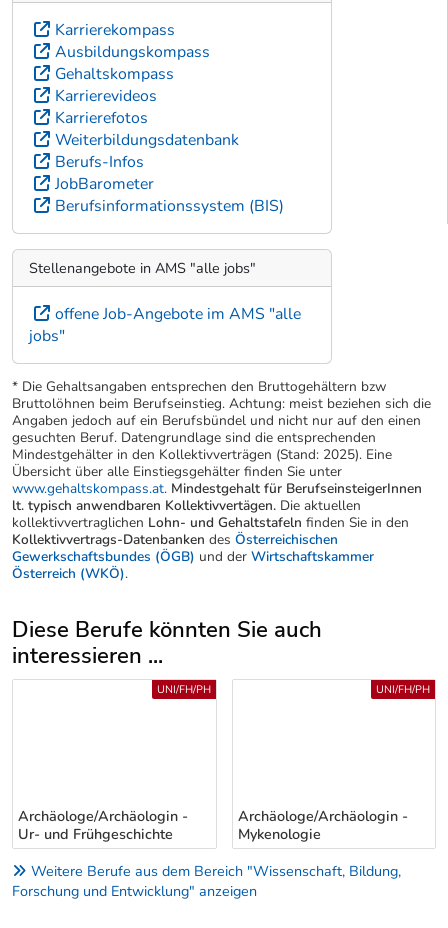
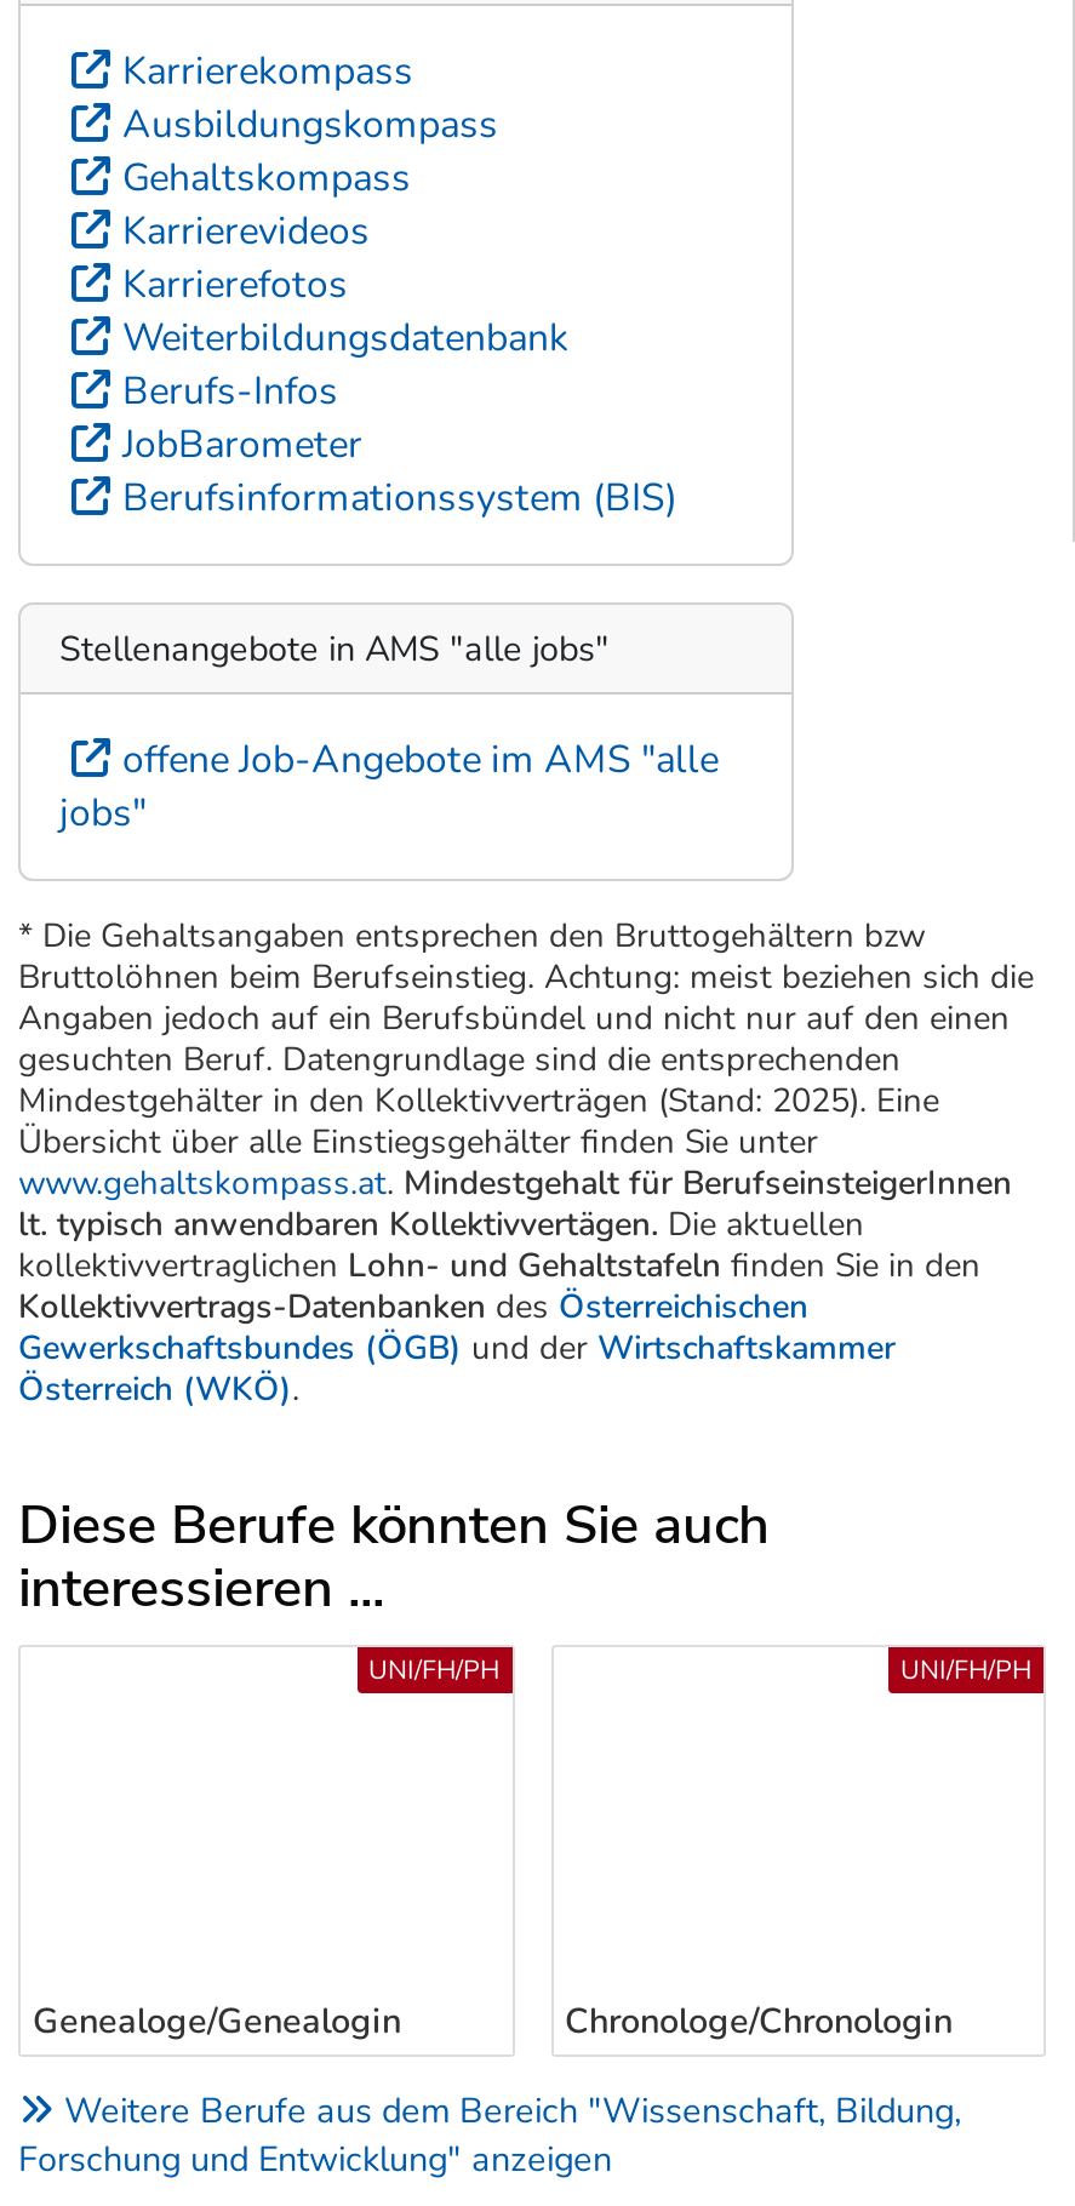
[18,806,188,844] Archäologe/Archäologin - | Ur- und Frühgeschichte -> [33,1997,401,2045] Genealoge/Genealogin
[237,806,407,844] Archäologe/Archäologin - | Mykenologie -> [565,1997,953,2045] Chronologe/Chronologin

